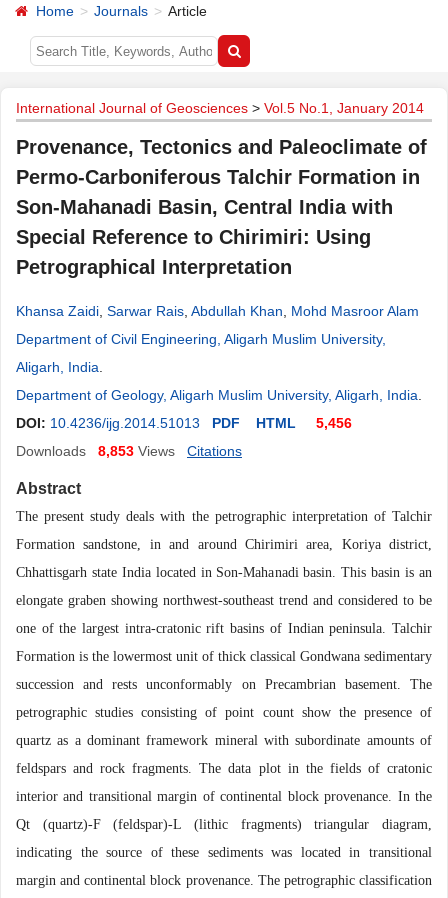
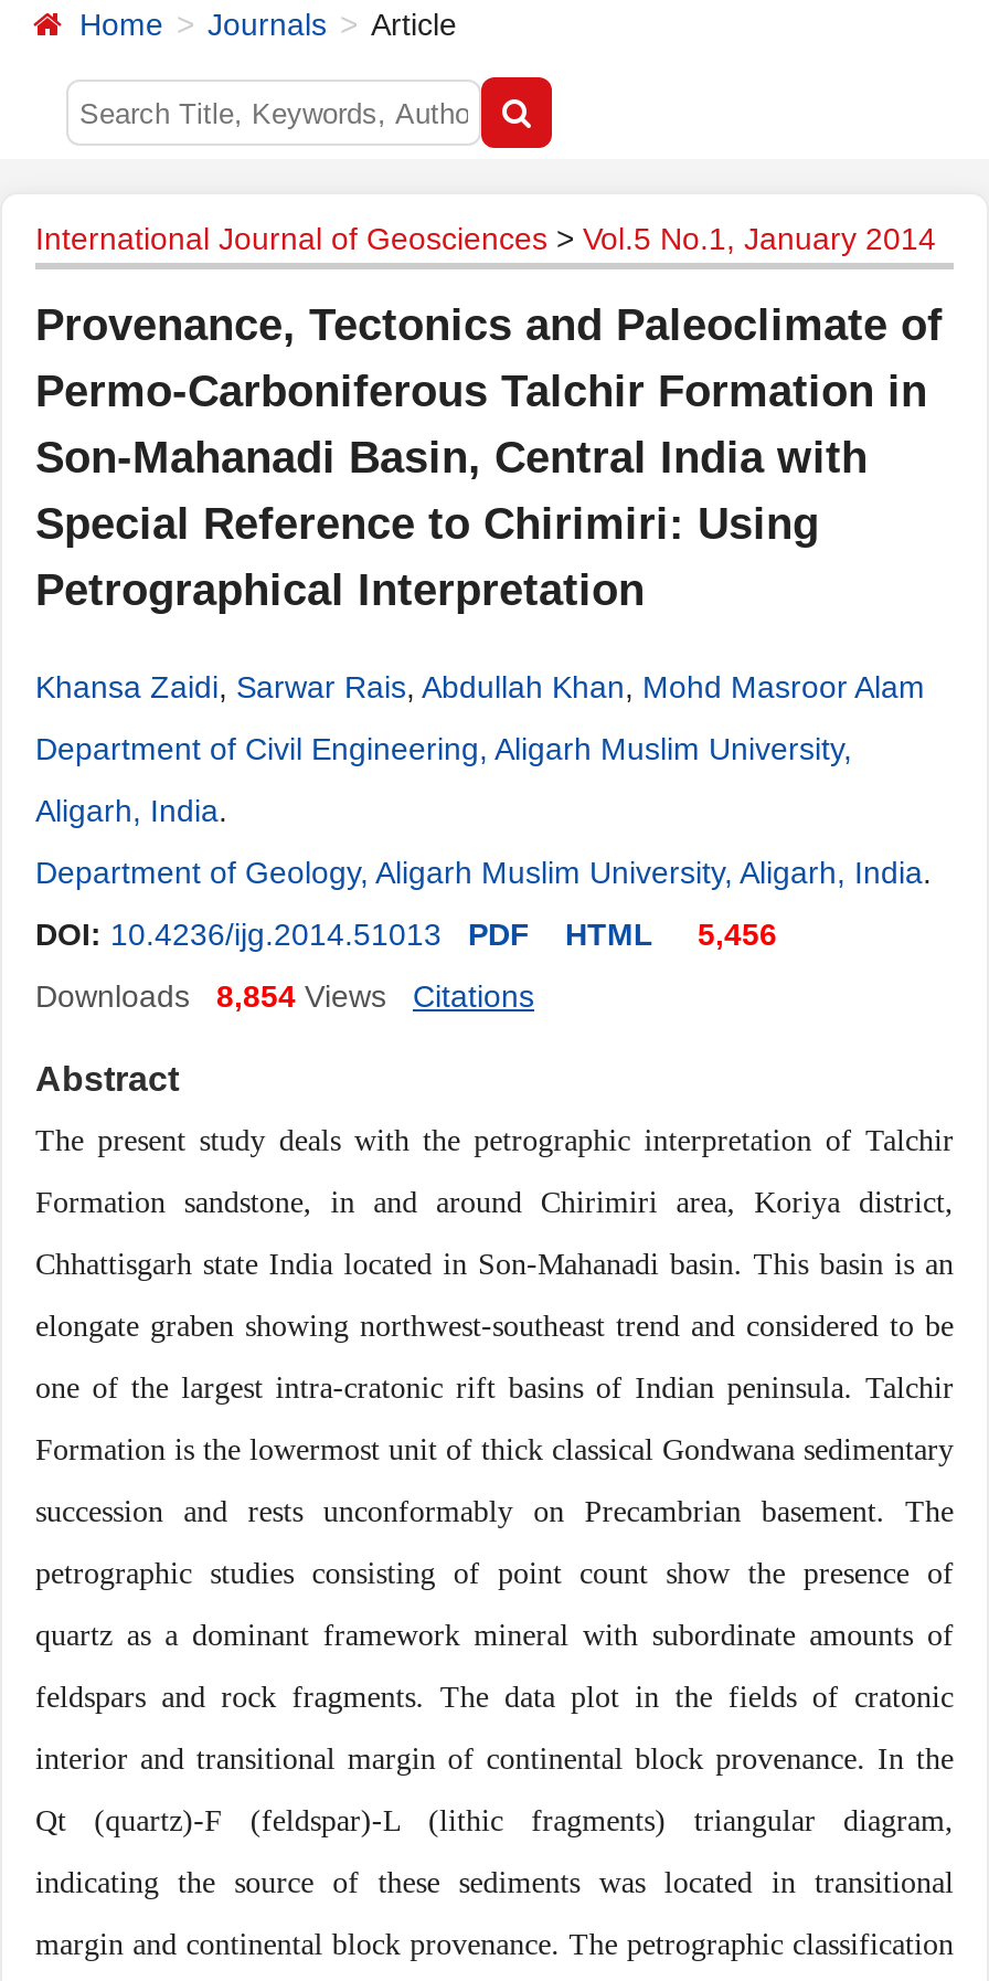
[16,443,175,459] Downloads 8,853 Views -> [35,978,386,1014] Downloads 8,854 Views

